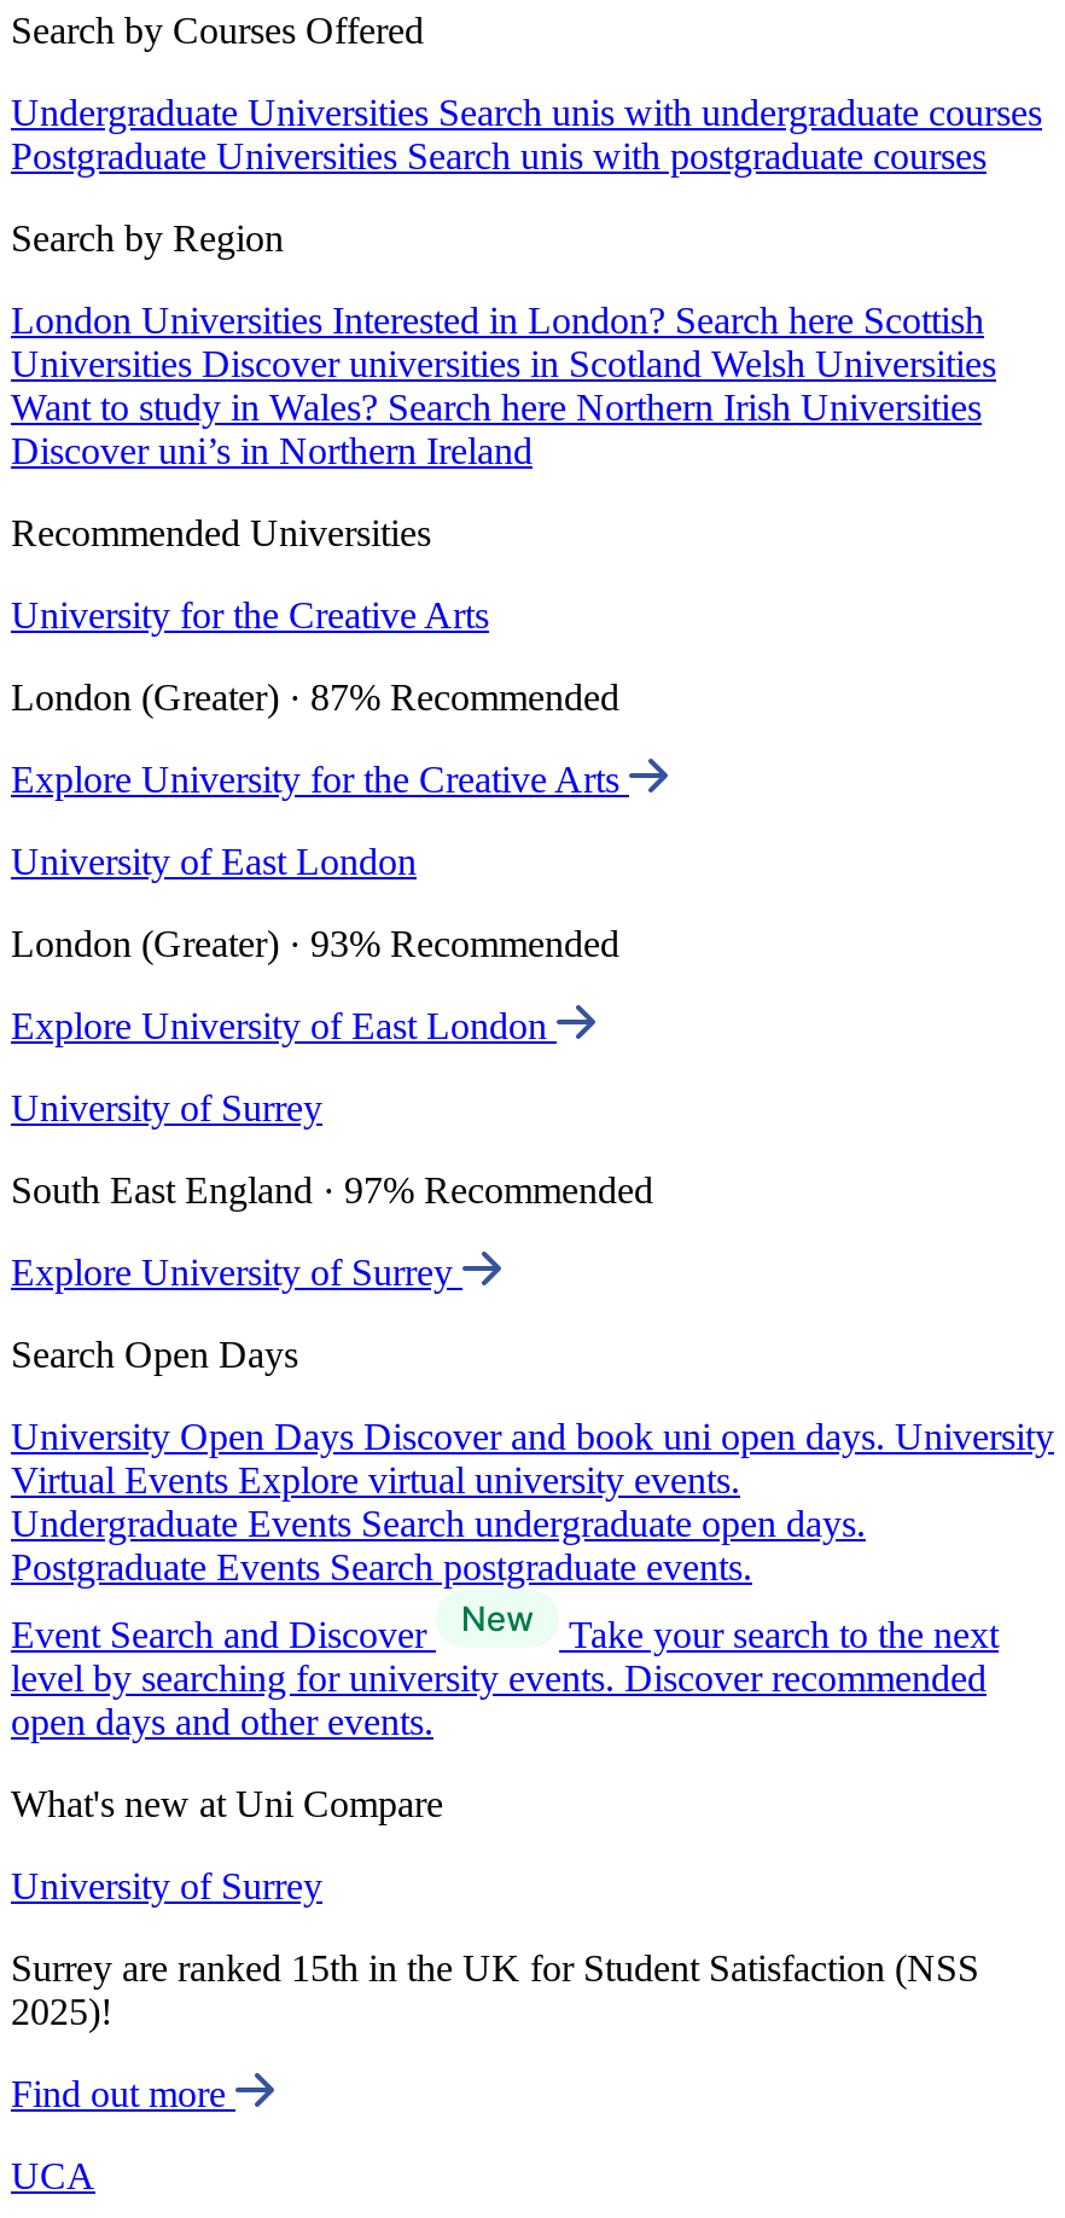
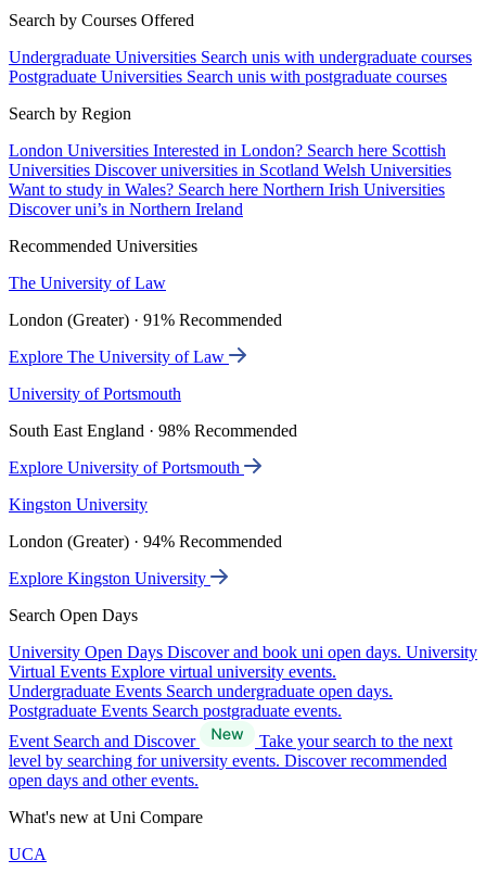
[11,595,489,636] University for the Creative Arts -> [9,274,166,292] The University of Law
[11,677,619,718] London (Greater) · 87% Recommended -> [9,311,282,329] London (Greater) · 91% Recommended
[11,759,629,800] Explore University for the Creative Arts -> [9,348,229,366] Explore The University of Law
[11,841,417,882] University of East London -> [9,384,181,403] University of Portsmouth
[11,923,619,964] London (Greater) · 93% Recommended -> [9,421,297,440] South East England · 98% Recommended
[11,1005,557,1046] Explore University of East London -> [9,458,244,477] Explore University of Portsmouth
[11,1087,322,1129] University of Surrey -> [9,495,148,514] Kingston University
[11,1170,653,1211] South East England · 97% Recommended -> [9,532,282,551] London (Greater) · 94% Recommended
[11,1252,462,1293] Explore University of Surrey -> [9,569,210,588] Explore Kingston University
[11,1865,979,2114] University of Surrey | Surrey are ranked 15th in the UK for Student Satisfaction (NSS | 2025)! | Find out more -> none

